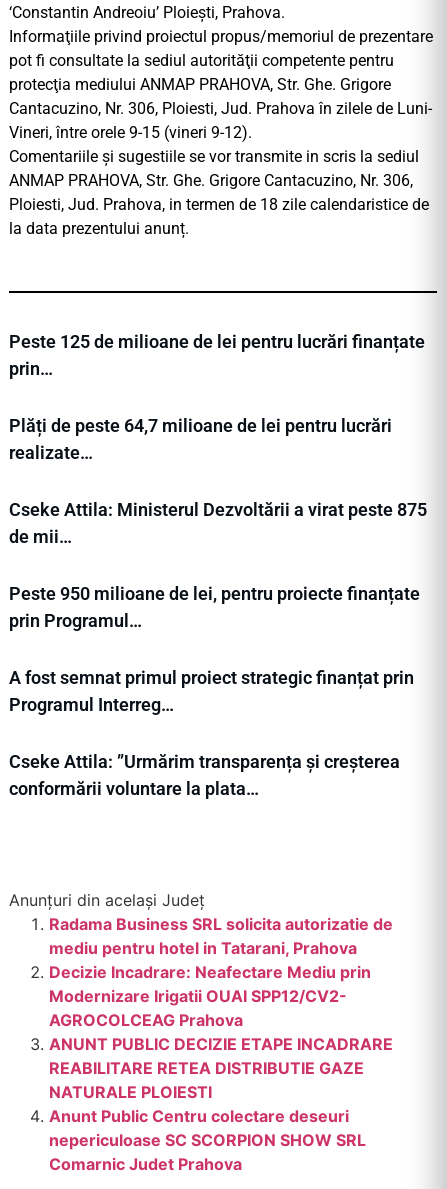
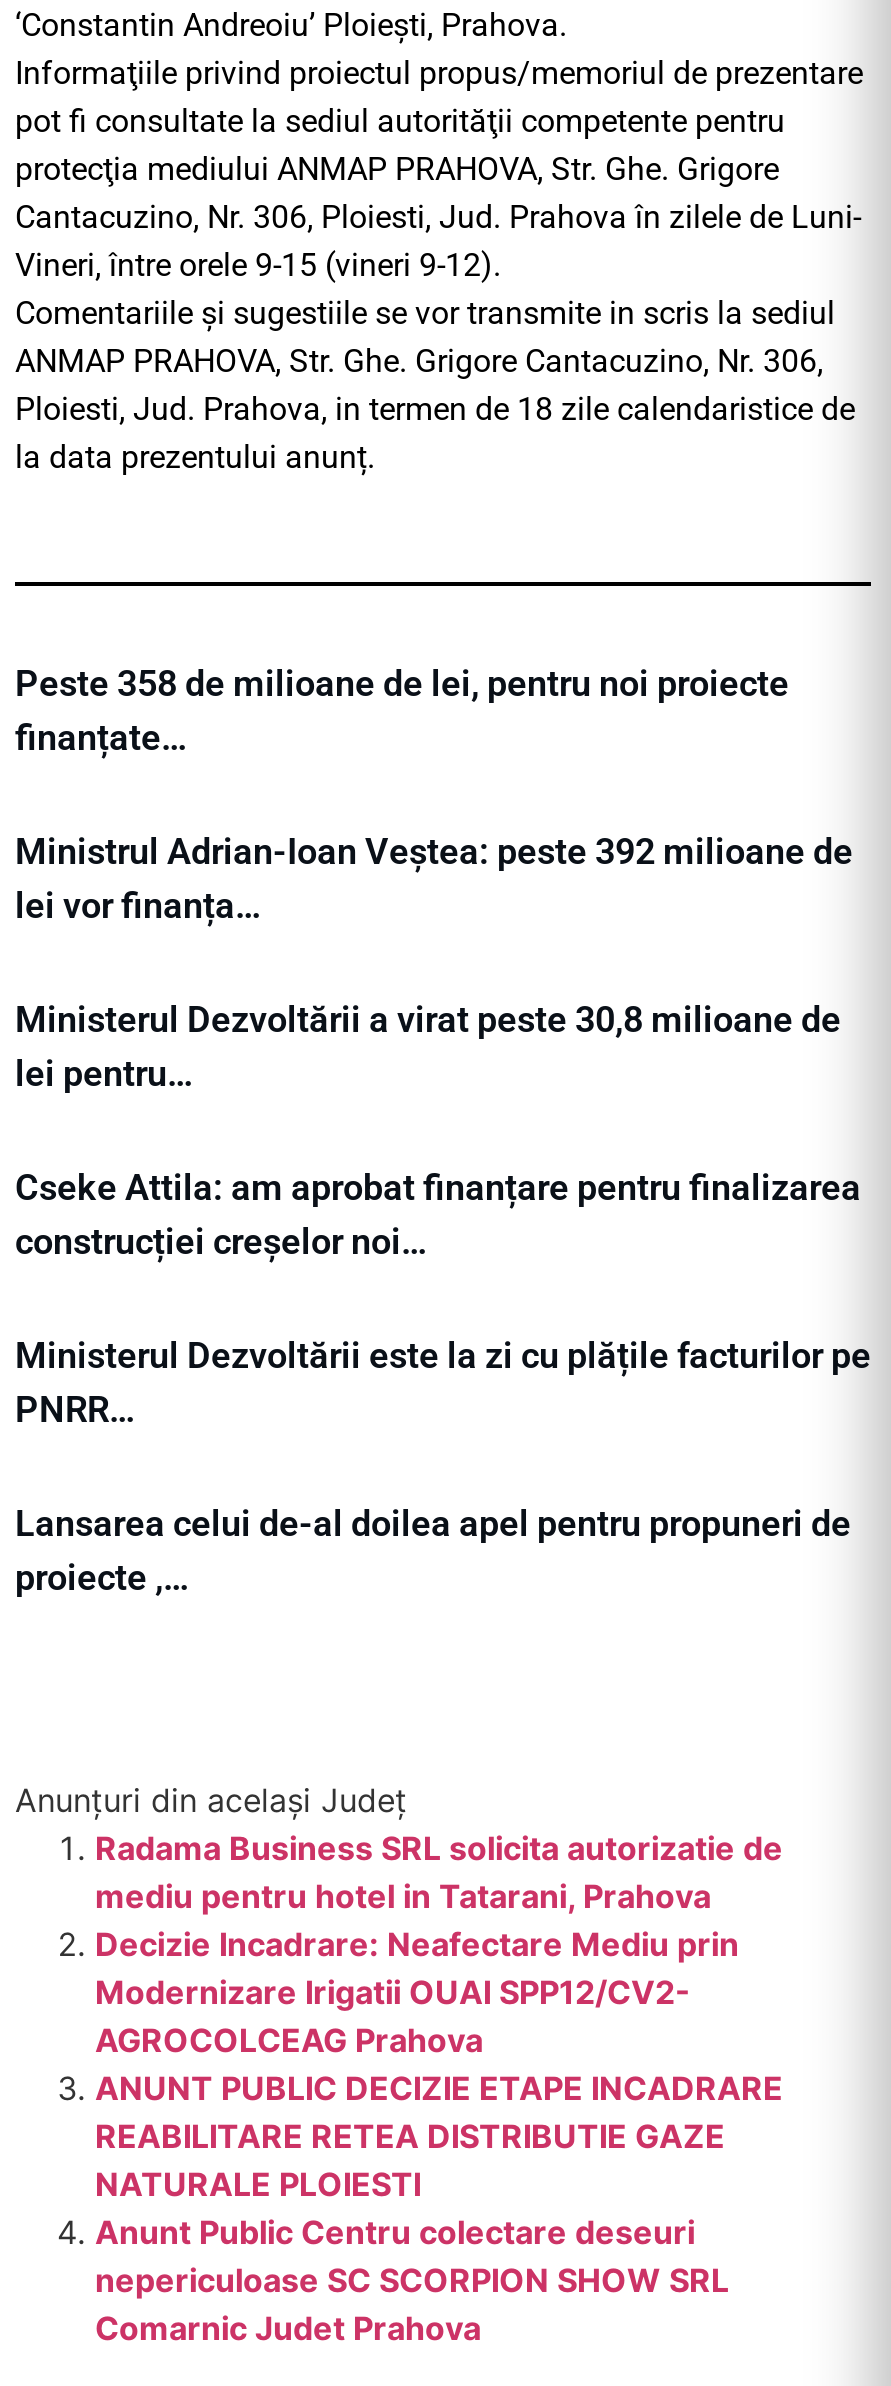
[9,331,425,379] Peste 125 de milioane de lei pentru lucrări finanțate | prin… -> [15,663,789,759] Peste 358 de milioane de lei, pentru noi proiecte | finanțate…
[9,415,392,463] Plăți de peste 64,7 milioane de lei pentru lucrări | realizate… -> [15,831,853,927] Ministrul Adrian-Ioan Veștea: peste 392 milioane de | lei vor finanța…
[9,499,427,547] Cseke Attila: Ministerul Dezvoltării a virat peste 875 | de mii… -> [15,999,841,1095] Ministerul Dezvoltării a virat peste 30,8 milioane de | lei pentru…
[9,583,420,631] Peste 950 milioane de lei, pentru proiecte finanțate | prin Programul… -> [15,1167,861,1263] Cseke Attila: am aprobat finanțare pentru finalizarea | construcției creșelor noi…
[9,667,414,715] A fost semnat primul proiect strategic finanțat prin | Programul Interreg… -> [15,1335,871,1431] Ministerul Dezvoltării este la zi cu plățile facturilor pe | PNRR…
[9,751,400,799] Cseke Attila: ”Urmărim transparența și creșterea | conformării voluntare la plata… -> [15,1503,851,1599] Lansarea celui de-al doilea apel pentru propuneri de | proiecte ,…

